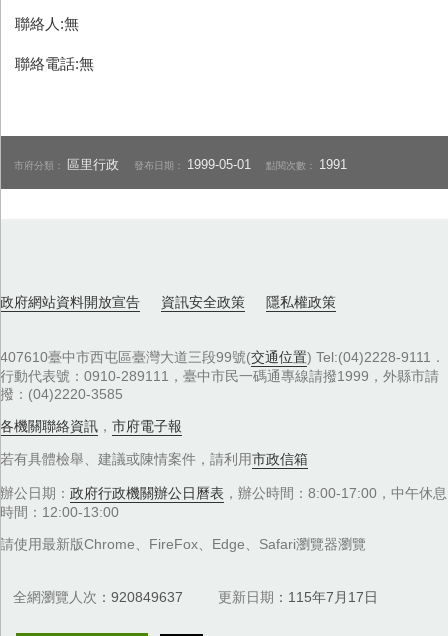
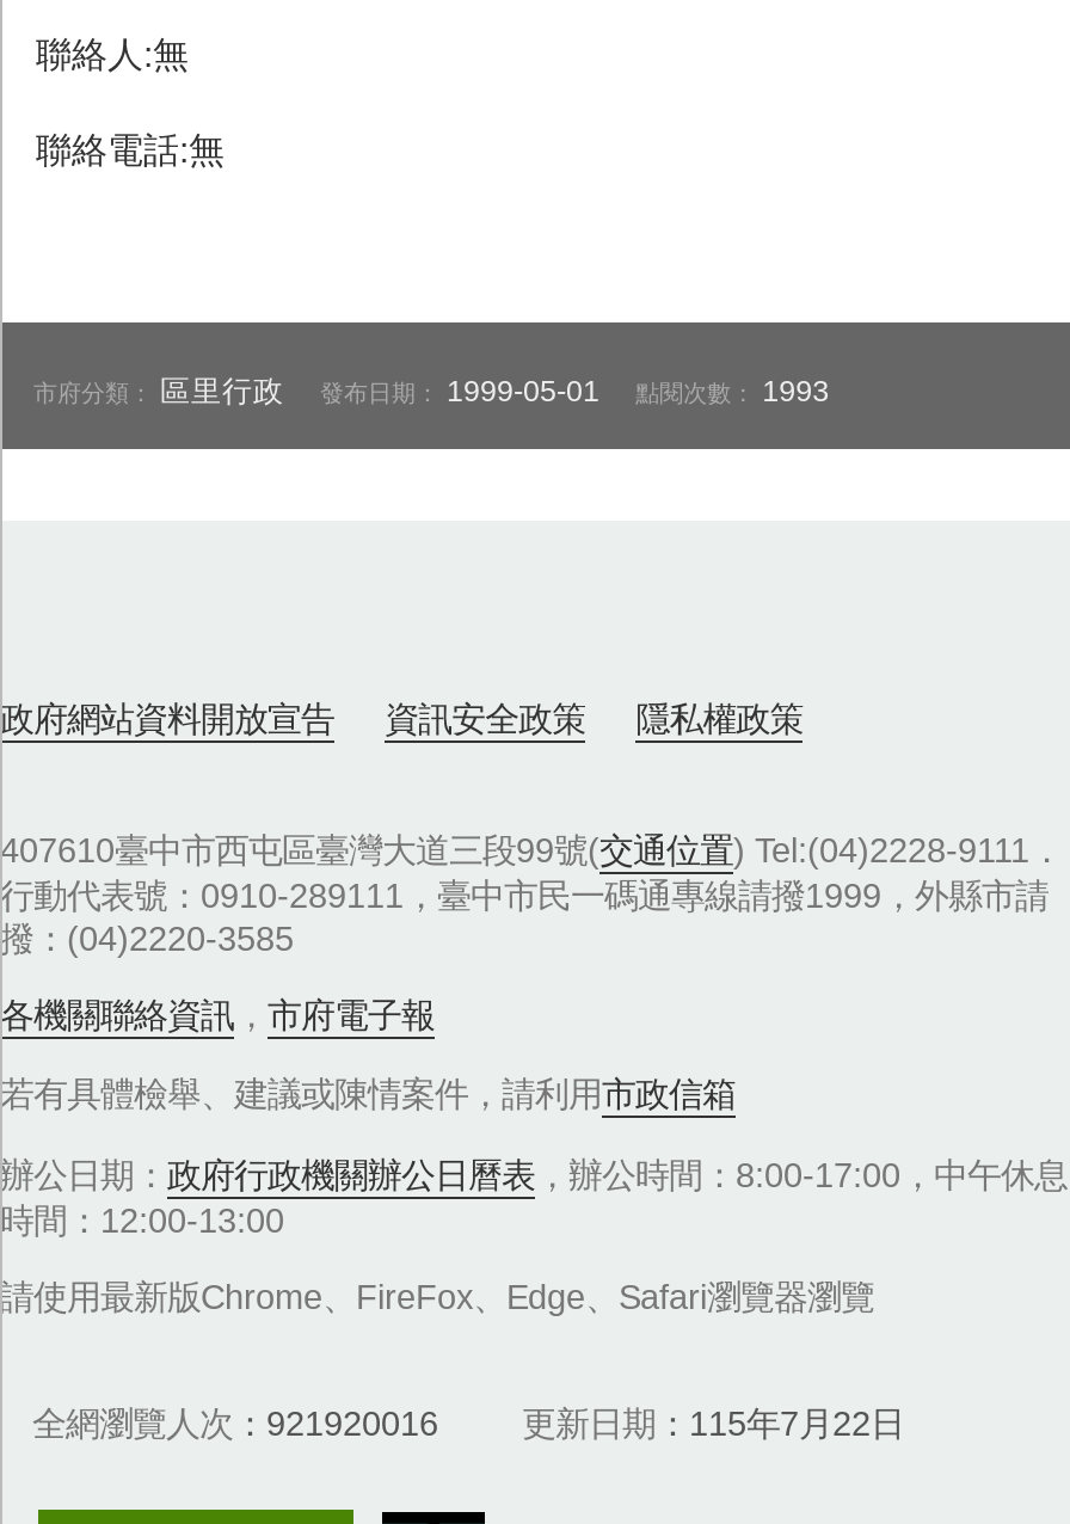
[14,157,347,171] 市府分類：區里行政 發布日期：1999-05-01 點閱次數：1991 -> [33,374,829,407] 市府分類：區里行政 發布日期：1999-05-01 點閱次數：1993
[13,588,183,604] 全網瀏覽人次 920849637 -> [32,1403,438,1442] 全網瀏覽人次 921920016
[218,588,378,604] 更新日期 115年7月17日 -> [522,1403,904,1442] 更新日期 115年7月22日

